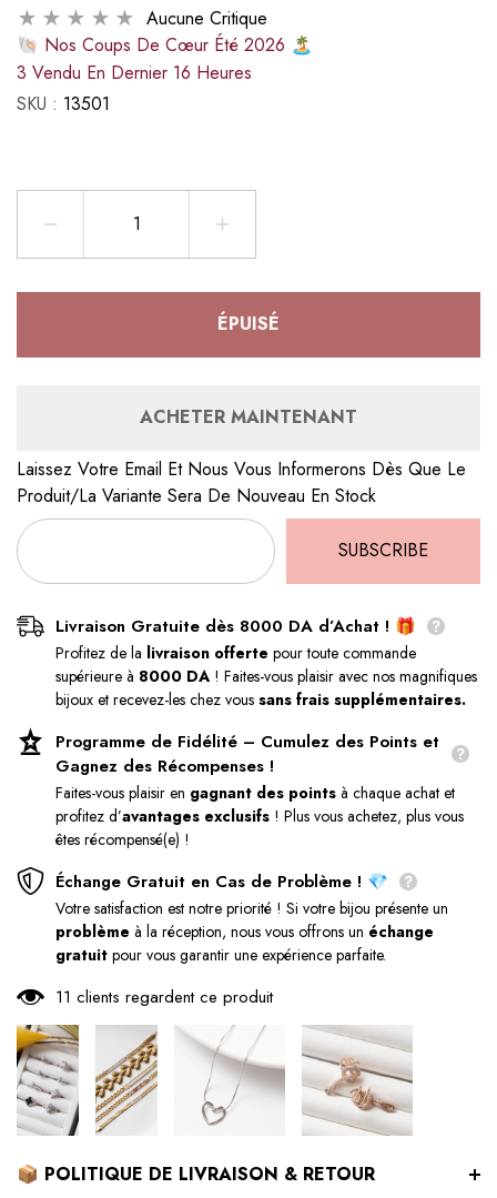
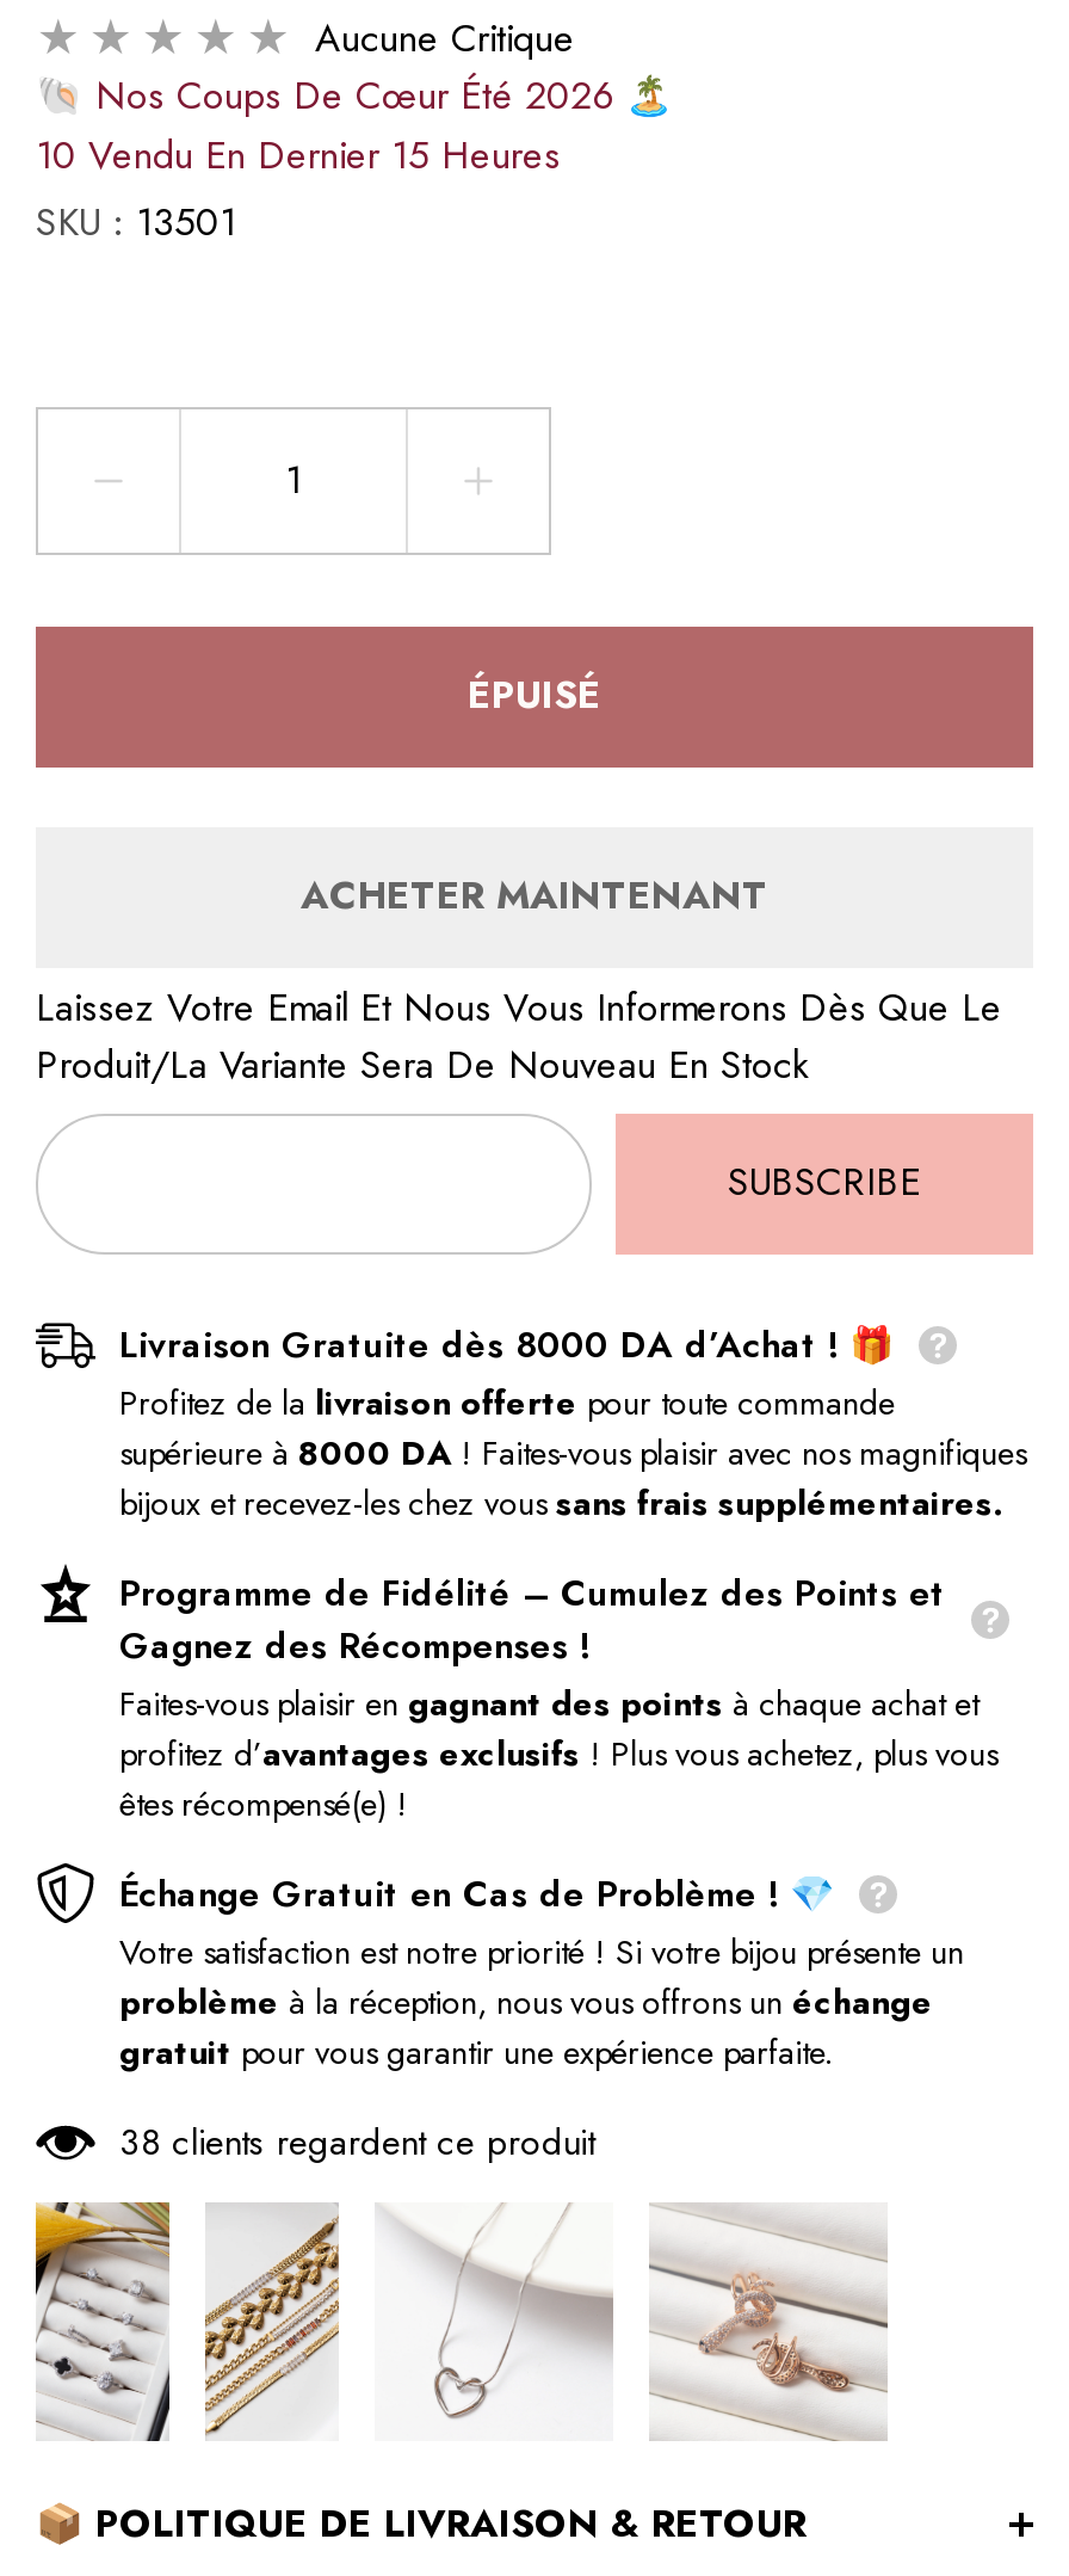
[17,60,252,86] 3 Vendu En Dernier 16 Heures -> [36,128,561,183] 10 Vendu En Dernier 15 Heures
[55,985,273,1009] 11 clients regardent ce produit -> [119,2116,594,2168] 38 clients regardent ce produit

